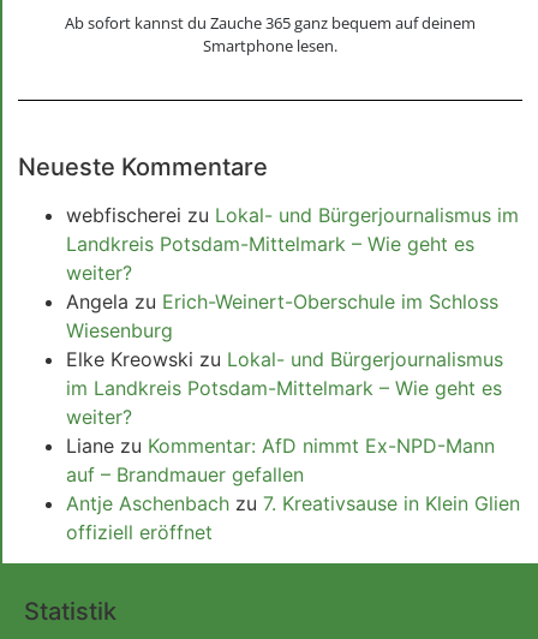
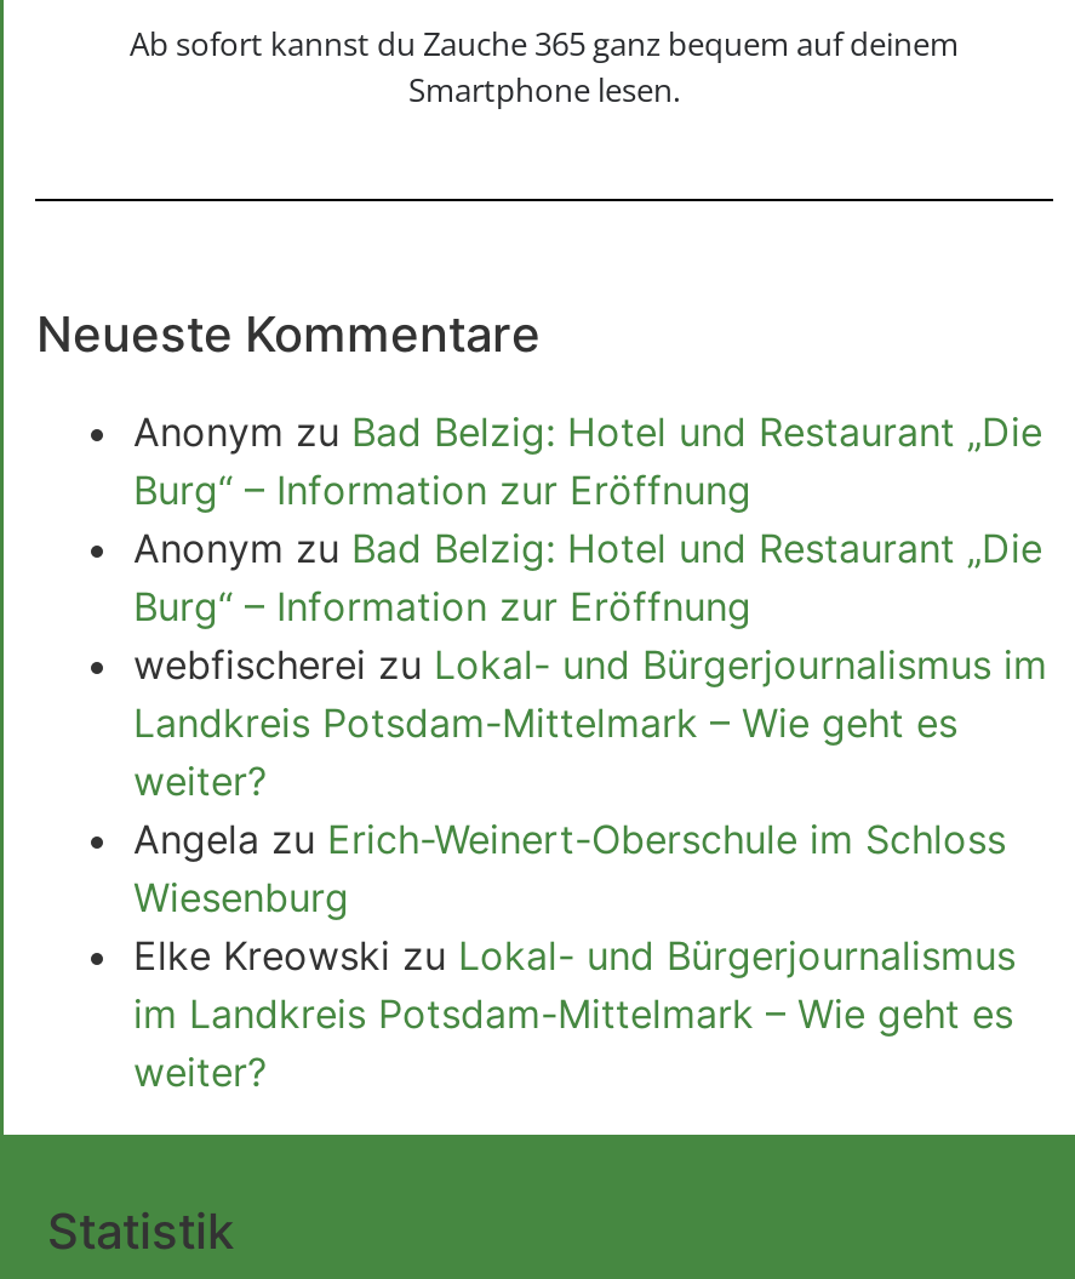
none -> [133,408,1042,631] Anonym zu Bad Belzig: Hotel und Restaurant „Die | Burg“ – Information zur Eröffnung | Anonym zu Bad Belzig: Hotel und Restaurant „Die | Burg“ – Information zur Eröffnung
moved [67,203,519,429] -> [133,641,1047,1096]: webfischerei zu Lokal- und Bürgerjournalismus im | Landkreis Potsdam-Mittelmark – Wie geht es | weiter? | Angela zu Erich-Weinert-Oberschule im Schloss | Wiesenburg | Elke Kreowski zu Lokal- und Bürgerjournalismus | im Landkreis Potsdam-Mittelmark – Wie geht es | weiter?
[67,434,520,544] Liane zu Kommentar: AfD nimmt Ex-NPD-Mann | auf – Brandmauer gefallen | Antje Aschenbach zu 7. Kreativsause in Klein Glien | offiziell eröffnet -> none

